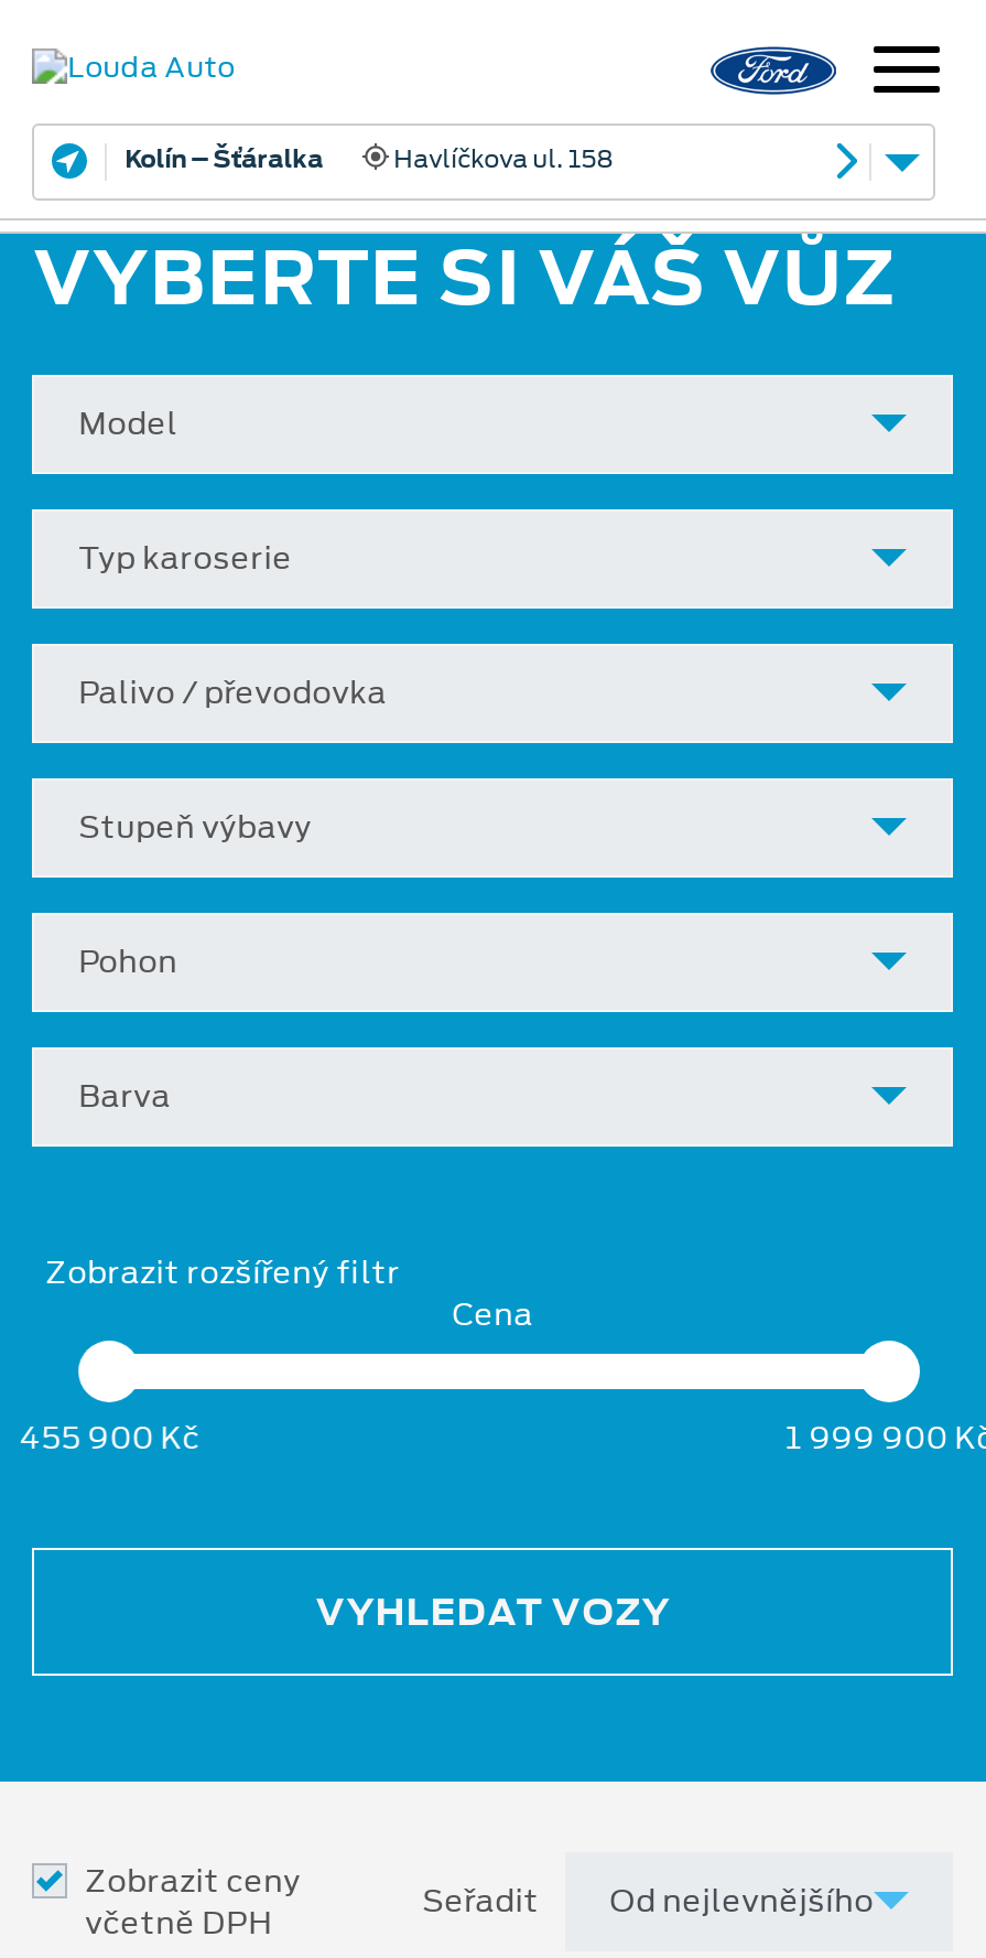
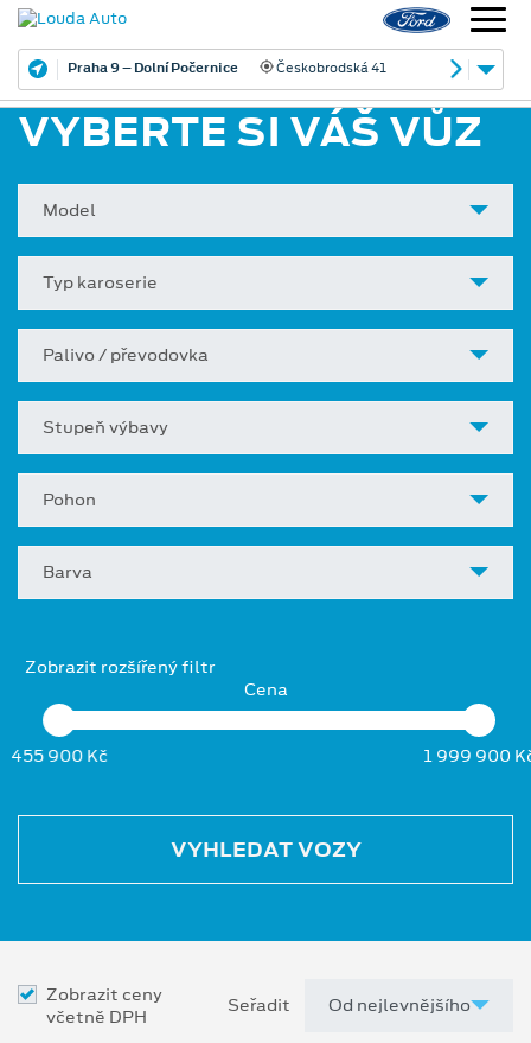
[124,140,614,175] Kolín – Šťáralka | Havlíčkova ul. 158 -> [68,58,386,77] Praha 9 – Dolní Počernice | Českobrodská 41

